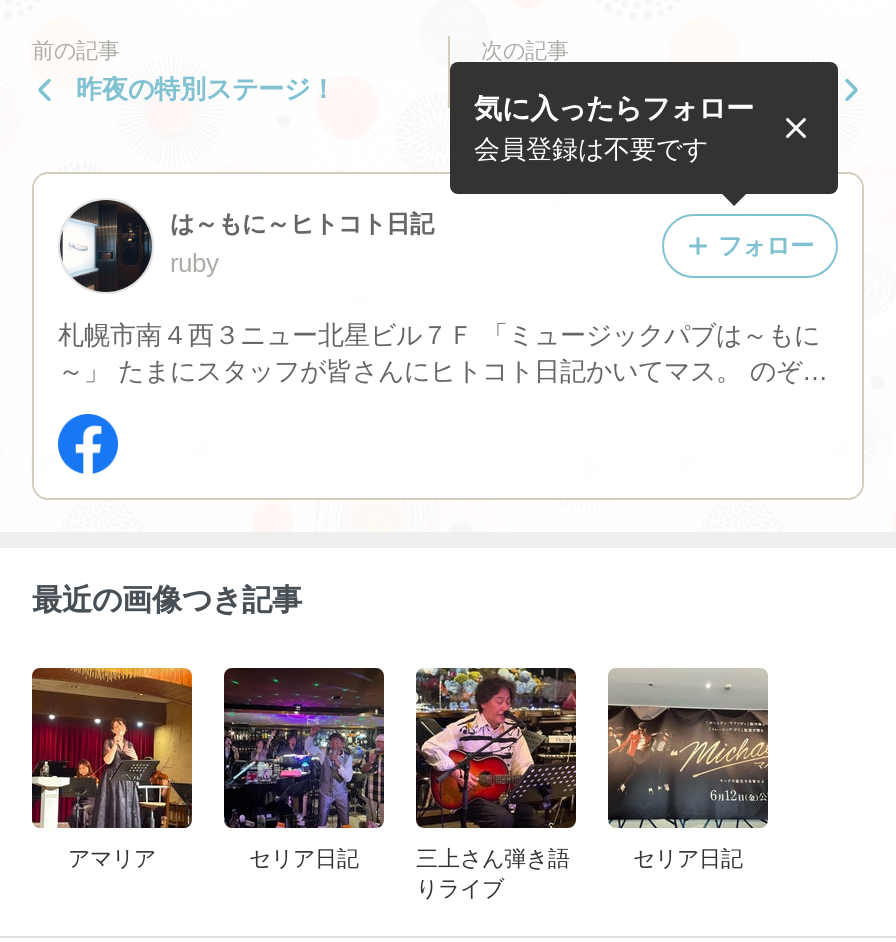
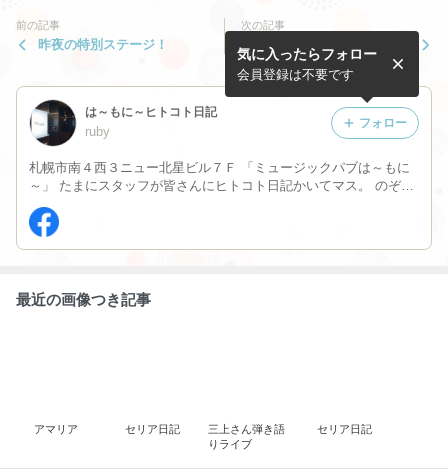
[30,666,194,830] [image] -> none
[222,666,386,830] [image] -> none
[414,666,578,830] [image] -> none
[606,668,770,830] [image] -> none

